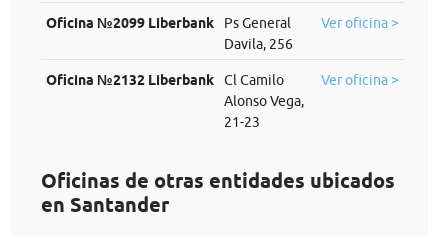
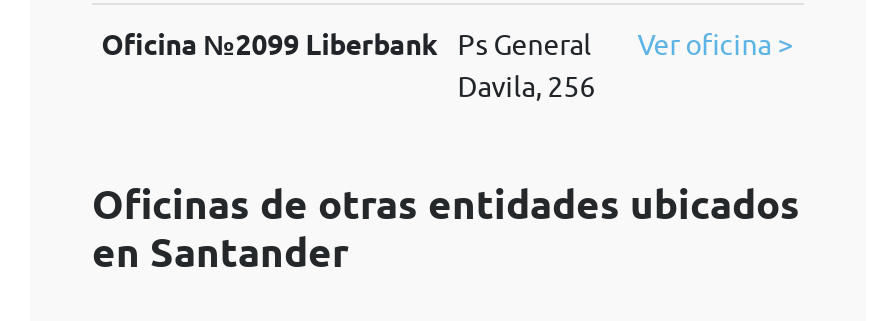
[46,72,304,130] Oficina №2132 Liberbank | Cl Camilo | Alonso Vega, | 21-23 -> none
[321,72,399,88] Ver oficina > -> none

